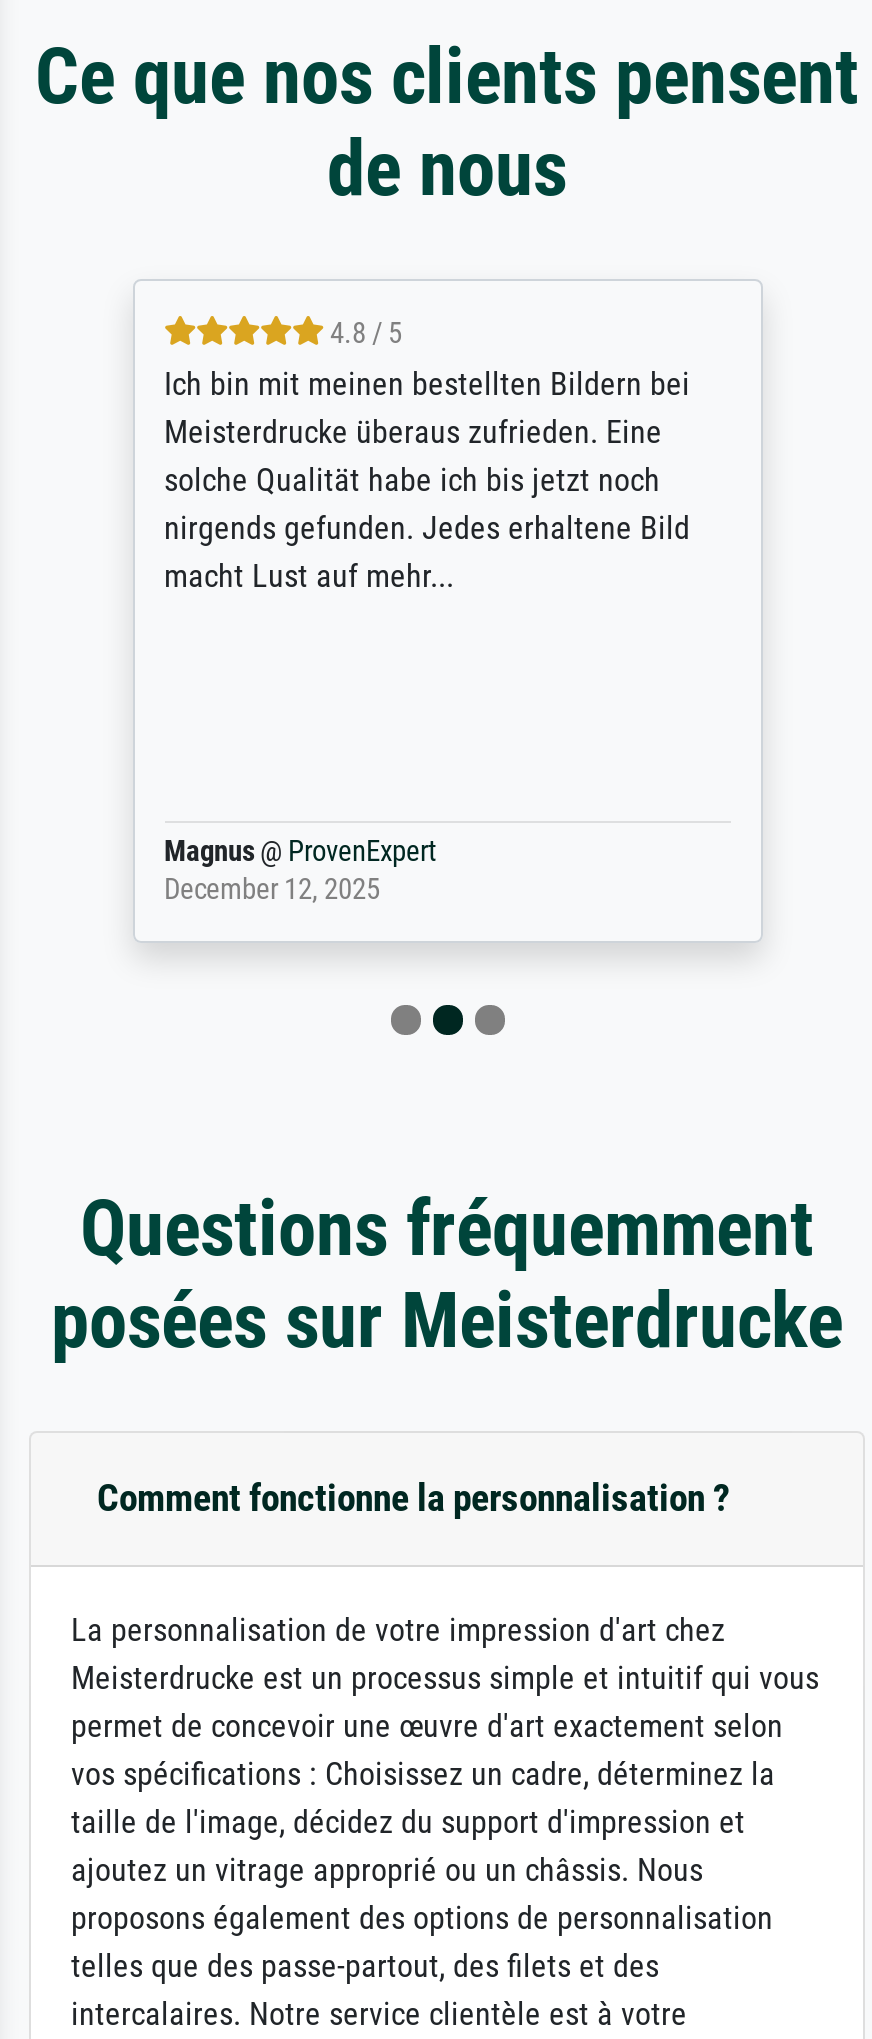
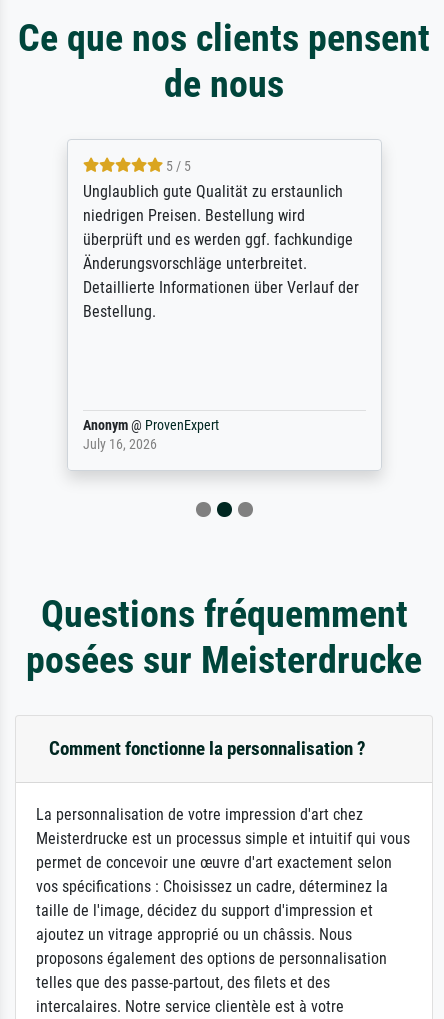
[164,317,690,595] 4.8 / 5 | Ich bin mit meinen bestellten Bildern bei | Meisterdrucke überaus zufrieden. Eine | solche Qualität habe ich bis jetzt noch | nirgends gefunden. Jedes erhaltene Bild | macht Lust auf mehr... -> [82,158,358,321] 5 / 5 | Unglaublich gute Qualität zu erstaunlich | niedrigen Preisen. Bestellung wird | überprüft und es werden ggf. fachkundige | Änderungsvorschläge unterbreitet. | Detaillierte Informationen über Verlauf der | Bestellung.
[164,835,436,907] Magnus @ ProvenExpert | December 12, 2025 -> [82,417,218,453] Anonym @ ProvenExpert | July 16, 2026

